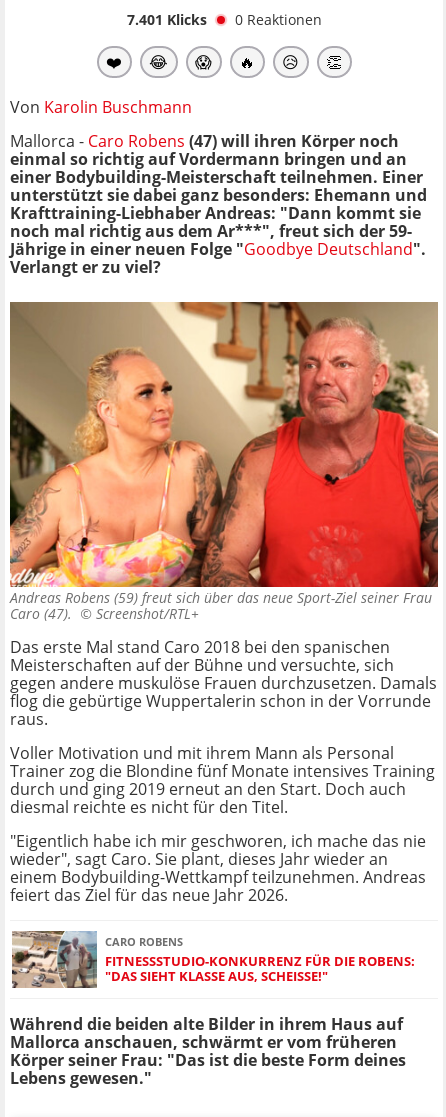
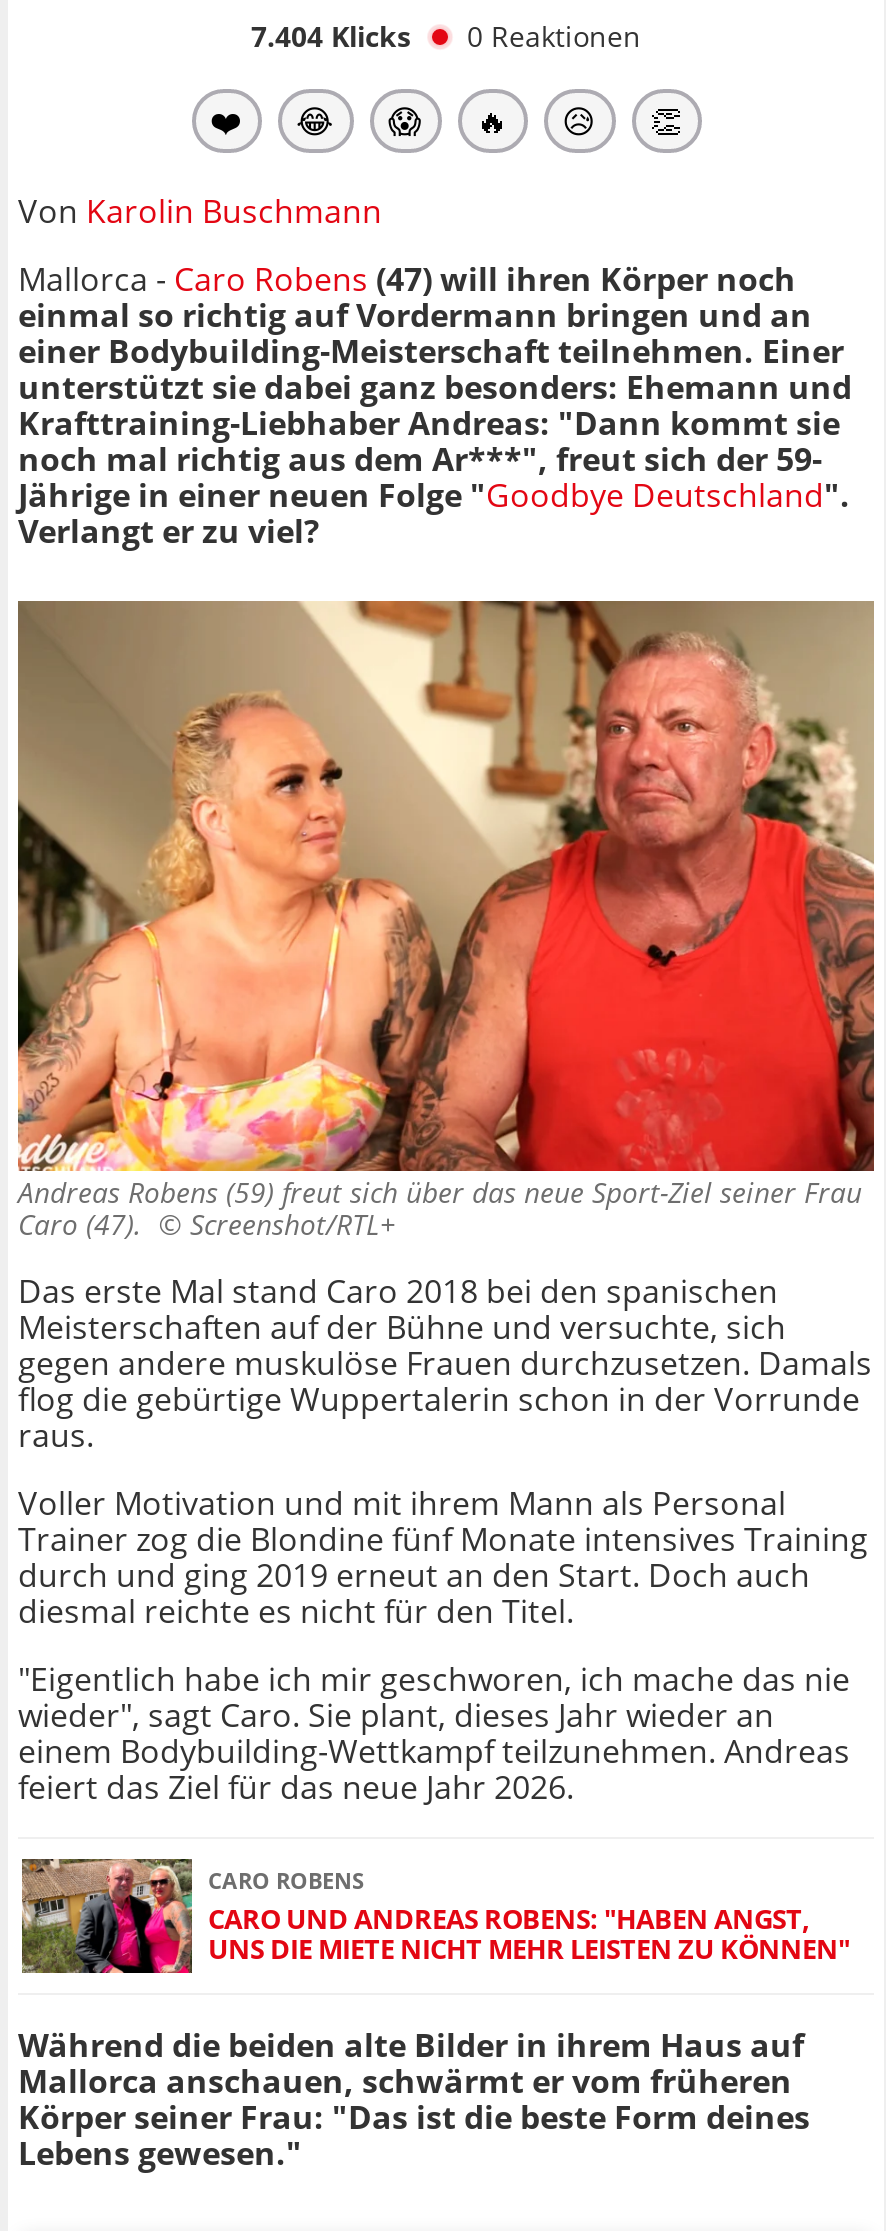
[126,10,321,29] 7.401 Klicks 0 Reaktionen -> [251,17,641,55] 7.404 Klicks 0 Reaktionen
[12,931,415,989] [image] | FITNESSSTUDIO-KONKURRENZ FÜR DIE ROBENS: | "DAS SIEHT KLASSE AUS, SCHEISSE!" -> [22,1857,850,1975] [image] | CARO UND ANDREAS ROBENS: "HABEN ANGST, | UNS DIE MIETE NICHT MEHR LEISTEN ZU KÖNNEN"

